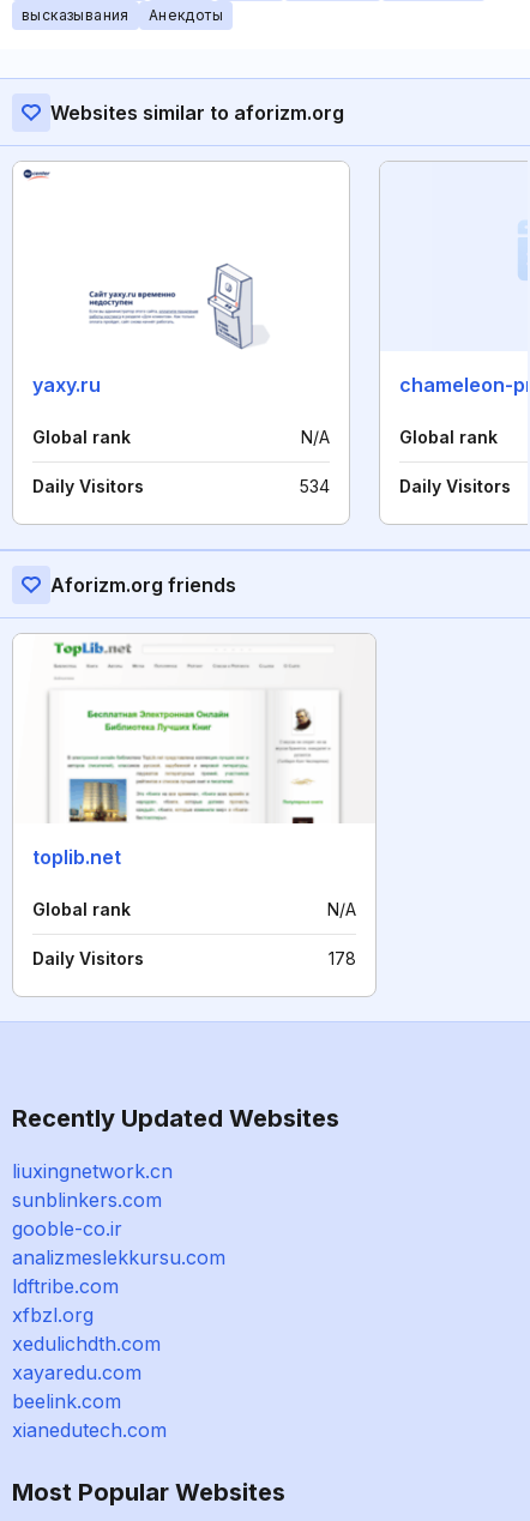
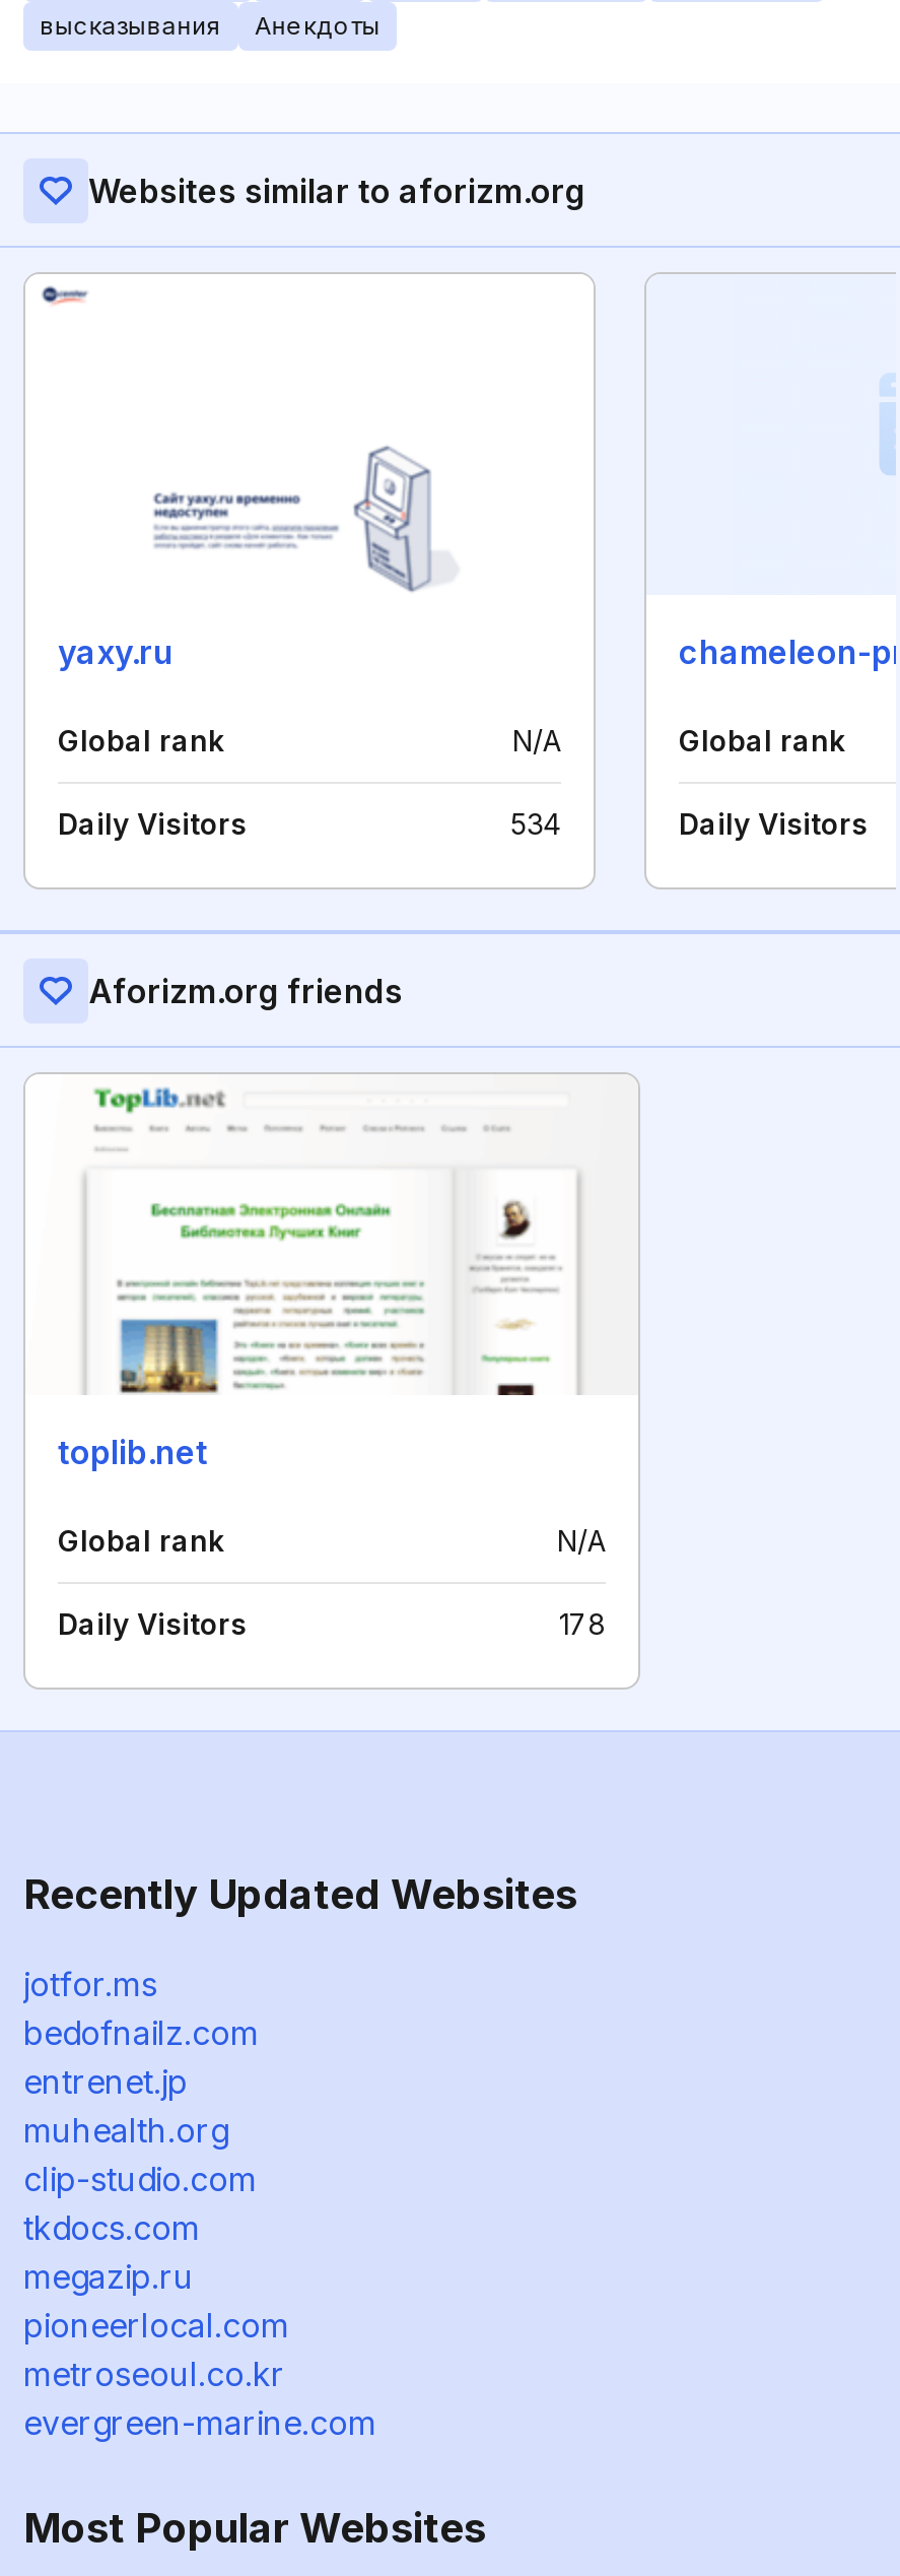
[12,1159,225,1442] liuxingnetwork.cn | sunblinkers.com | gooble-co.ir | analizmeslekkursu.com | ldftribe.com | xfbzl.org | xedulichdth.com | xayaredu.com | beelink.com | xianedutech.com -> [23,1964,376,2443] jotfor.ms | bedofnailz.com | entrenet.jp | muhealth.org | clip-studio.com | tkdocs.com | megazip.ru | pioneerlocal.com | metroseoul.co.kr | evergreen-marine.com

